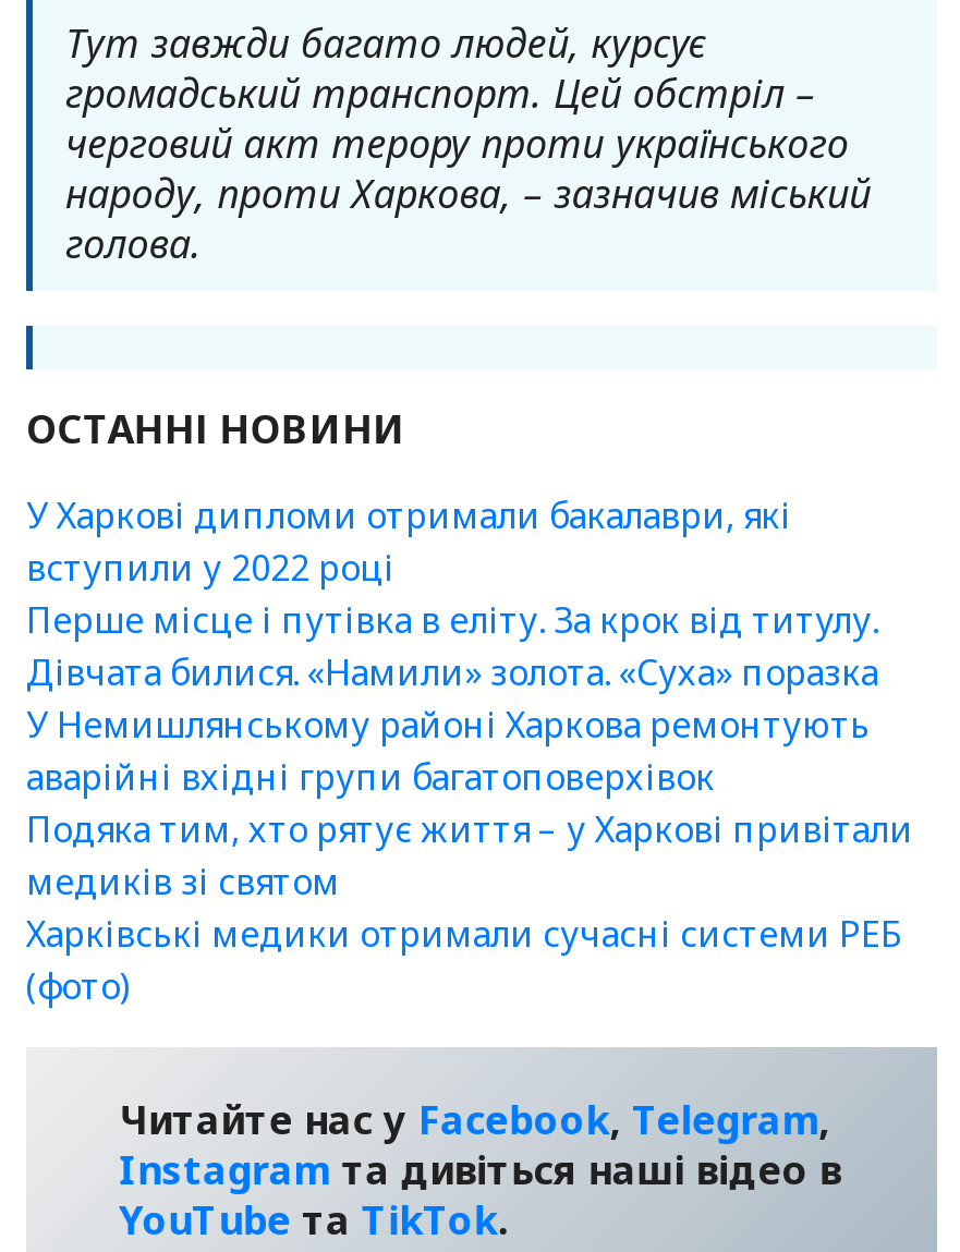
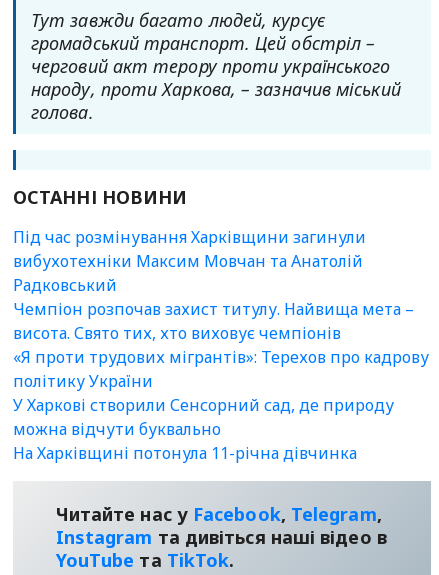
[26,491,913,1010] У Харкові дипломи отримали бакалаври, які | вступили у 2022 році | Перше місце і путівка в еліту. За крок від титулу. | Дівчата билися. «Намили» золота. «Суха» поразка | У Немишлянському районі Харкова ремонтують | аварійні вхідні групи багатоповерхівок | Подяка тим, хто рятує життя – у Харкові привітали | медиків зі святом | Харківські медики отримали сучасні системи РЕБ | (фото) -> [13,226,429,464] Під час розмінування Харківщини загинули | вибухотехніки Максим Мовчан та Анатолій | Радковський | Чемпіон розпочав захист титулу. Найвища мета – | висота. Свято тих, хто виховує чемпіонів | «Я проти трудових мігрантів»: Терехов про кадрову | політику України | У Харкові створили Сенсорний сад, де природу | можна відчути буквально | На Харківщині потонула 11-річна дівчинка

